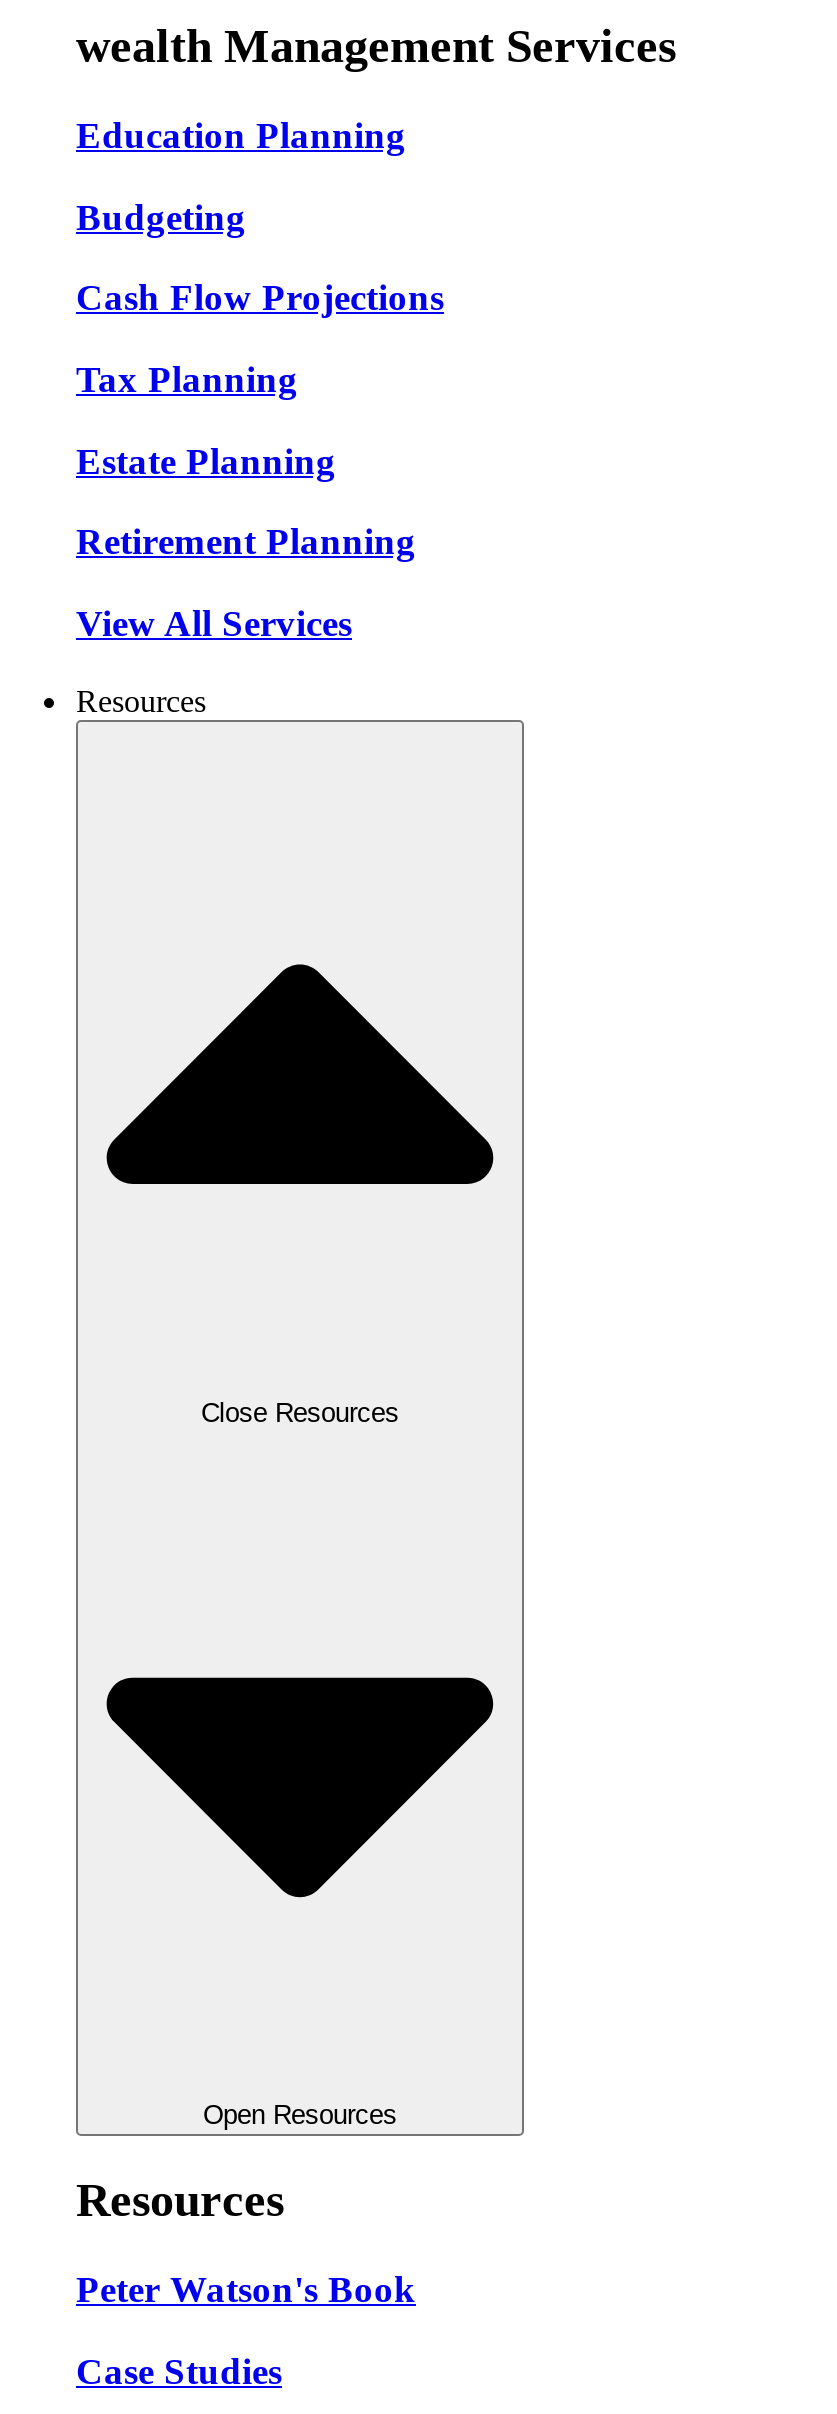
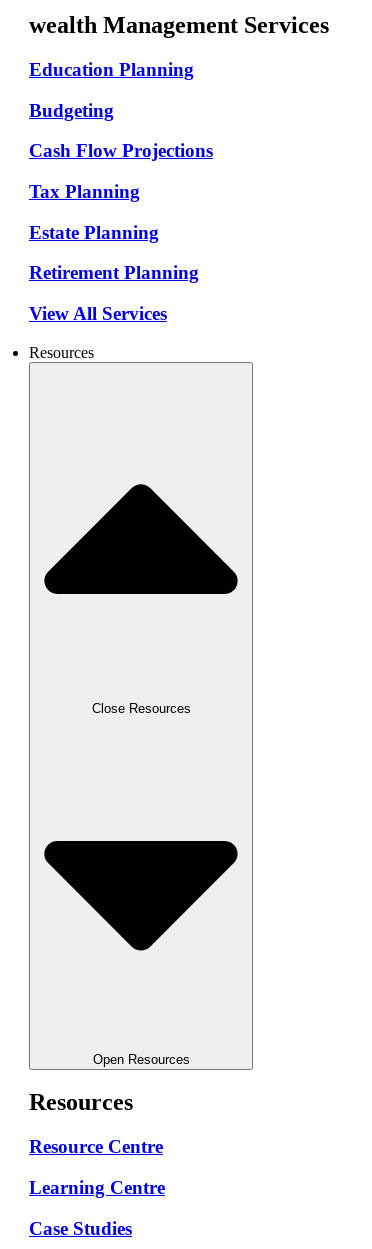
[76,2269,416,2311] Peter Watson's Book -> [29,1136,165,1198] Resource Centre | Learning Centre

